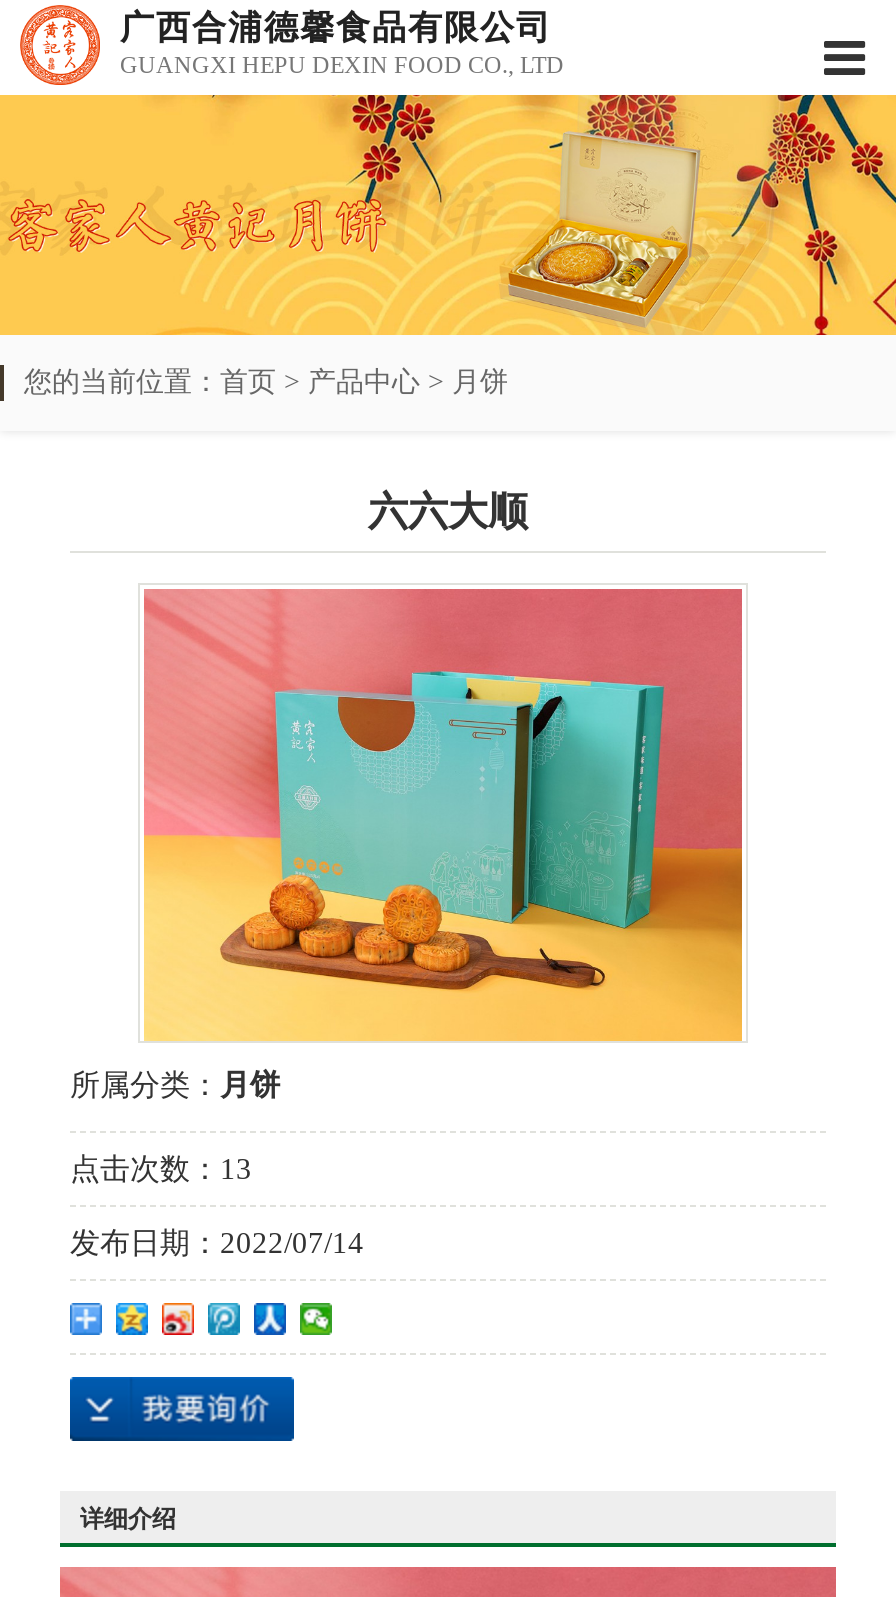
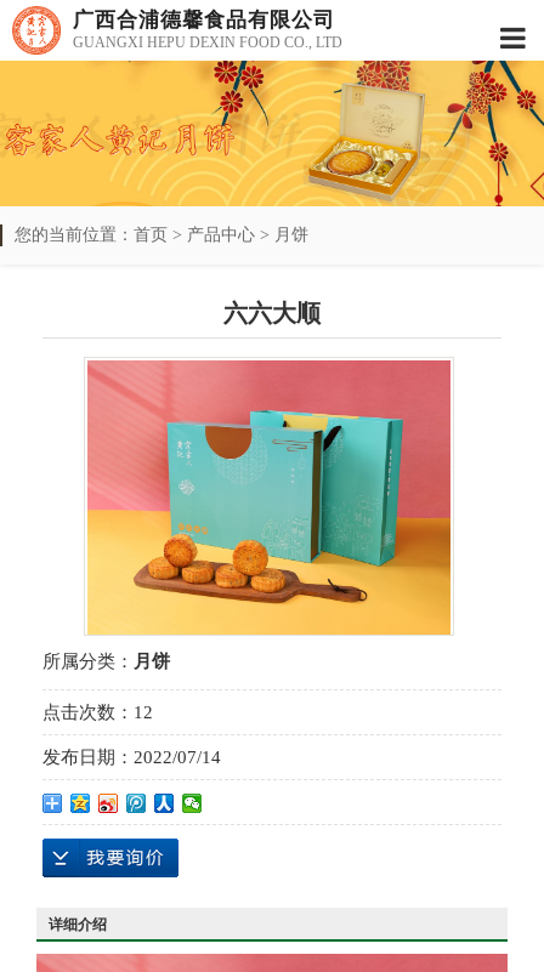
[70,1153,252,1185] 点击次数：13 -> [42,703,153,722] 点击次数：12

